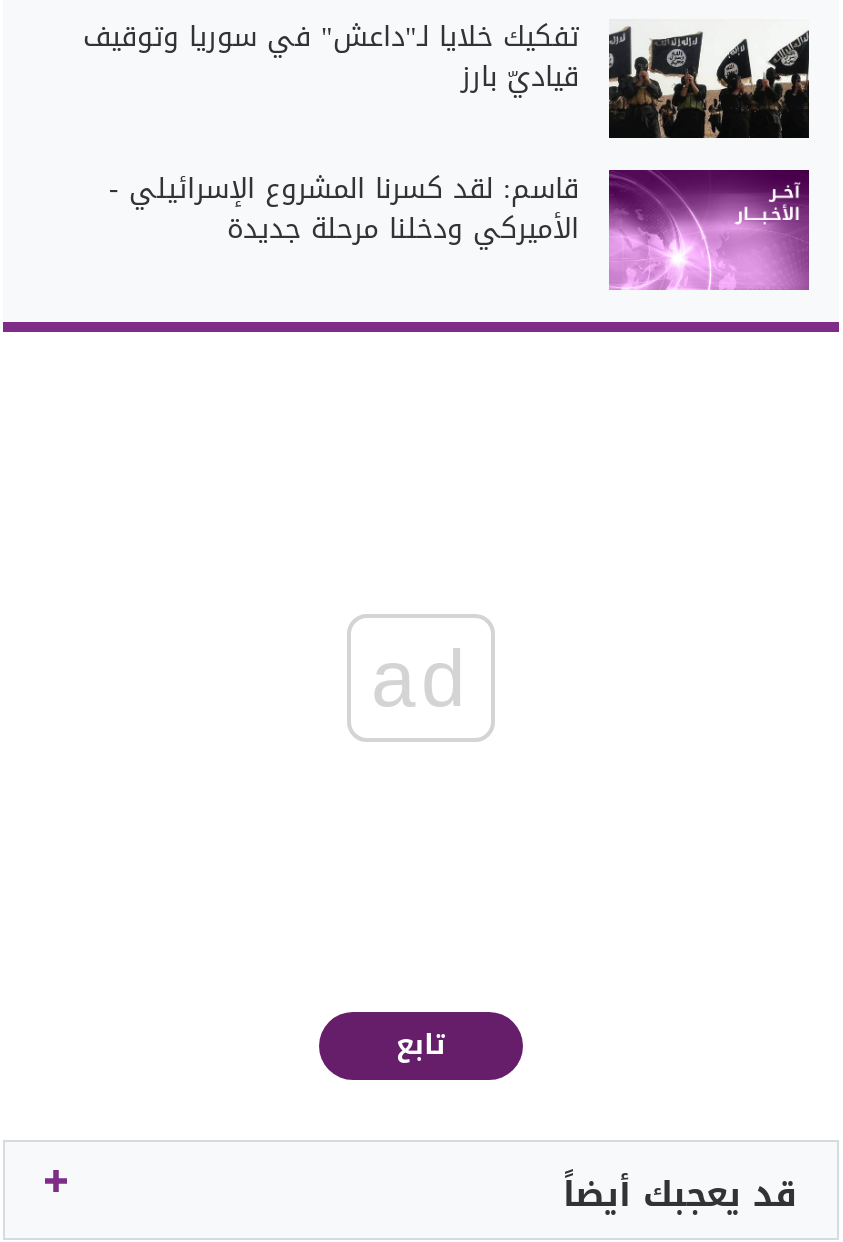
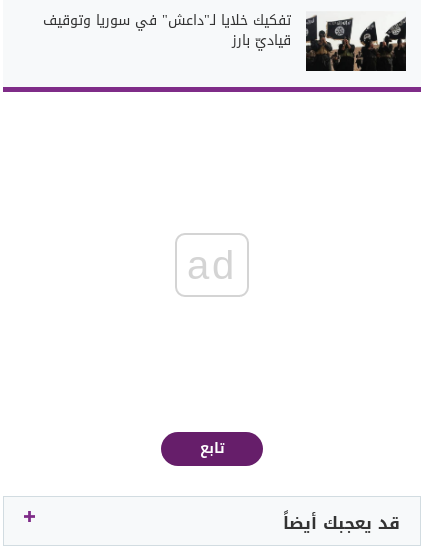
[109,162,811,292] [image] | قاسم: لقد كسرنا المشروع الإسرائيلي - | الأميركي ودخلنا مرحلة جديدة -> none

